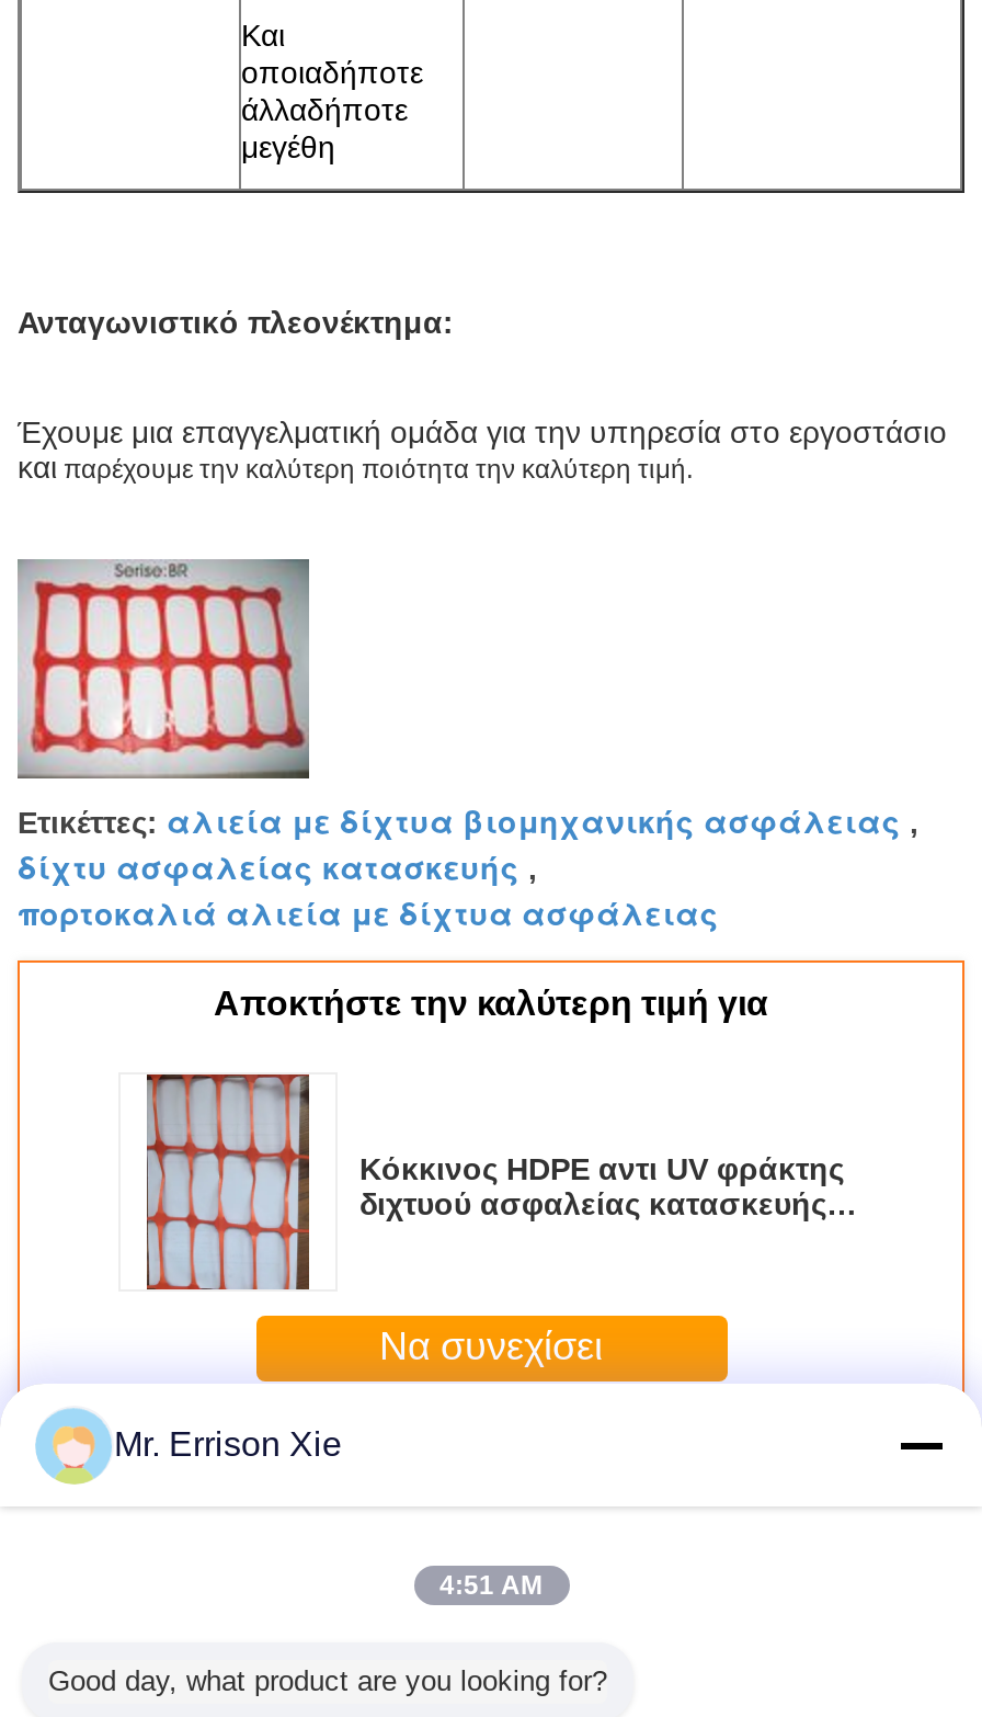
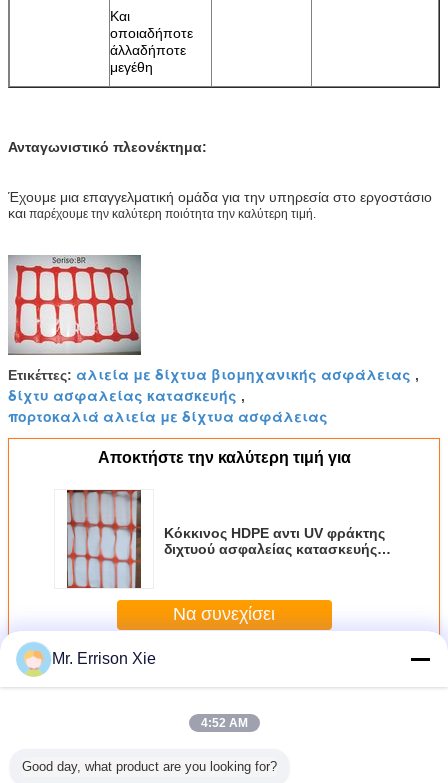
[439,1570,543,1601] 4:51 AM -> [200,716,247,730] 4:52 AM

